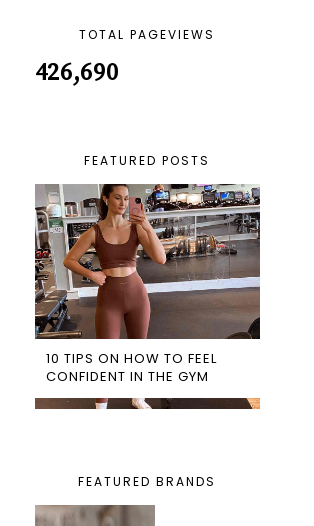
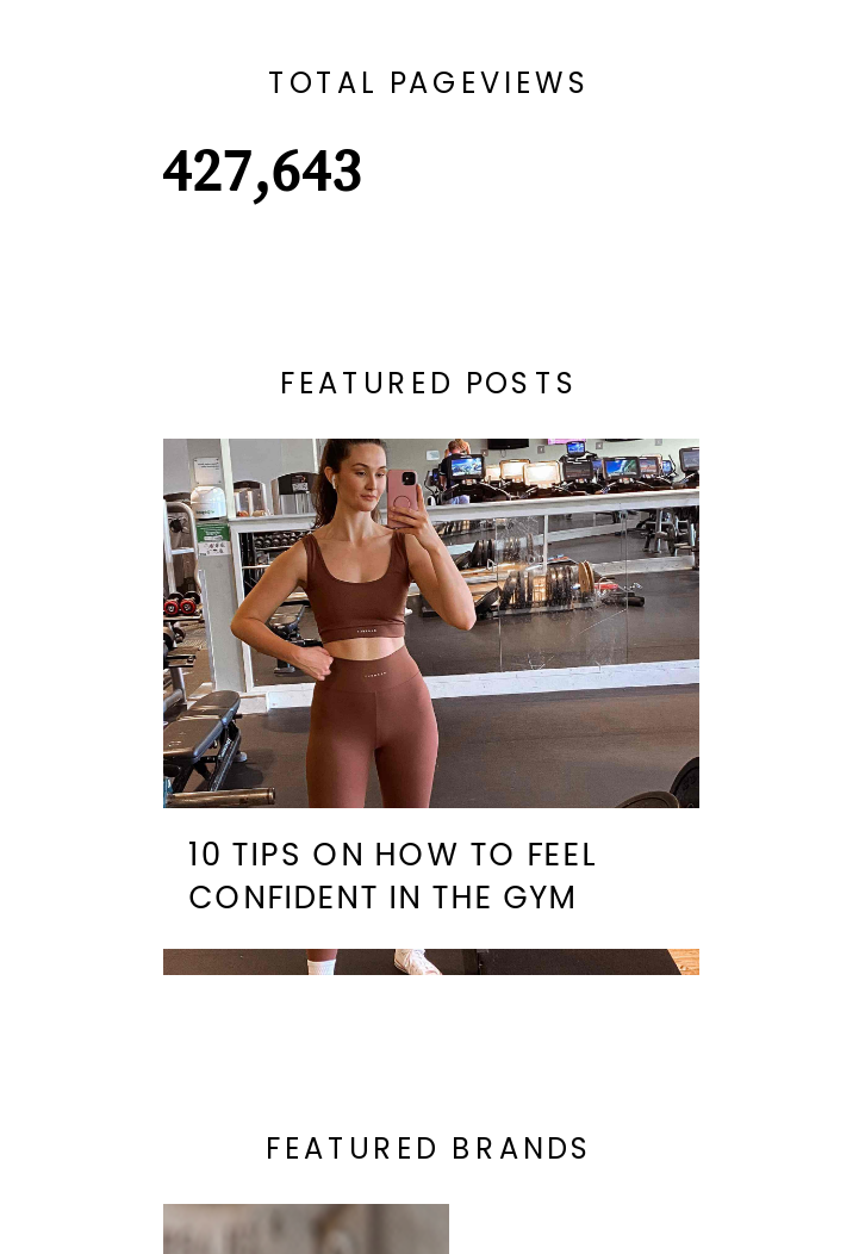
[34,58,118,88] 426,690 -> [162,139,362,210] 427,643

